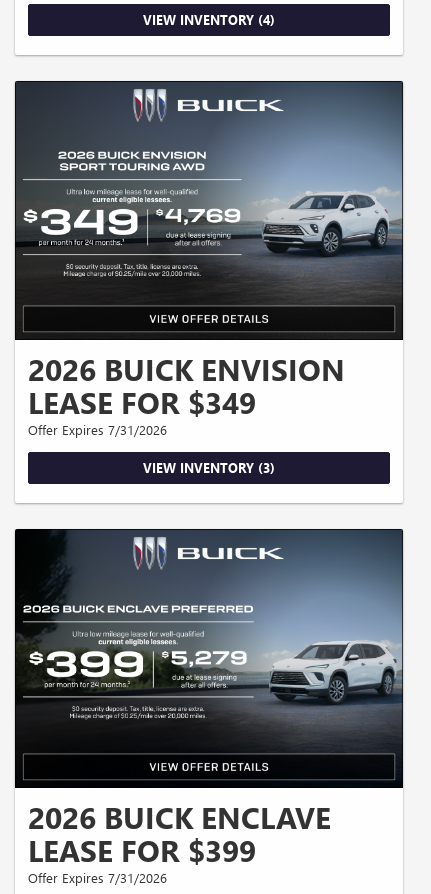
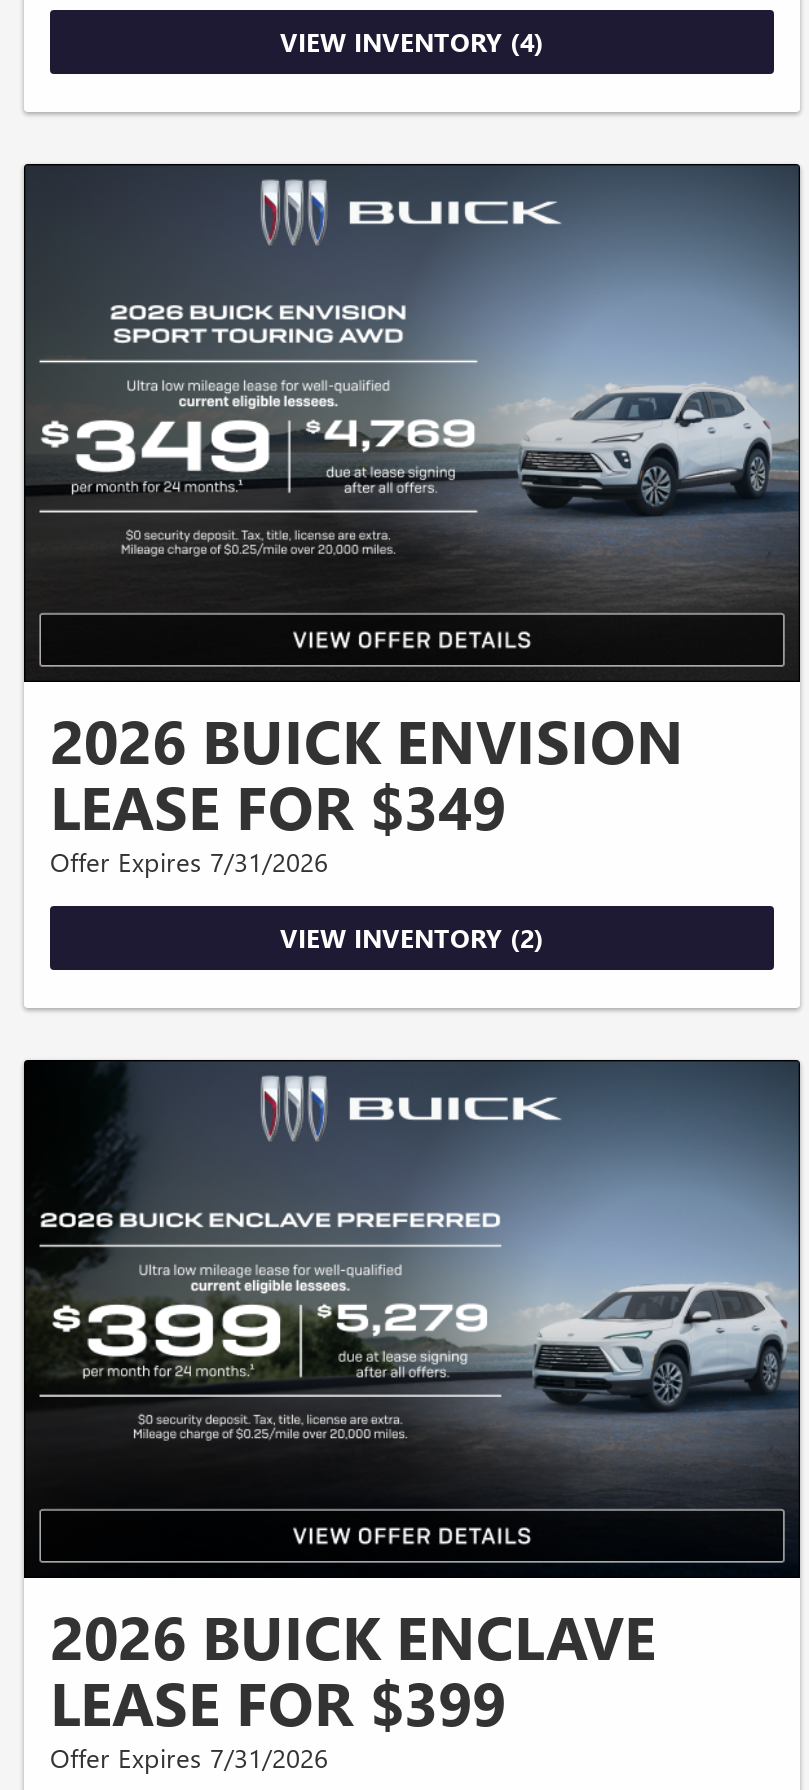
[143,459,275,476] VIEW INVENTORY (3) -> [280,920,544,954] VIEW INVENTORY (2)

